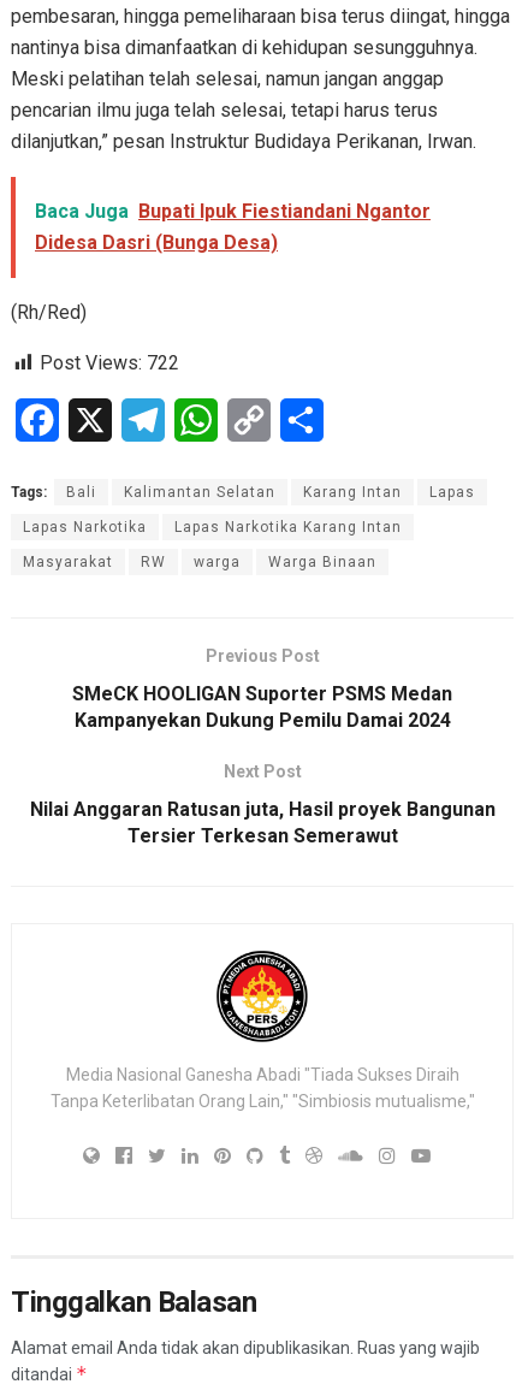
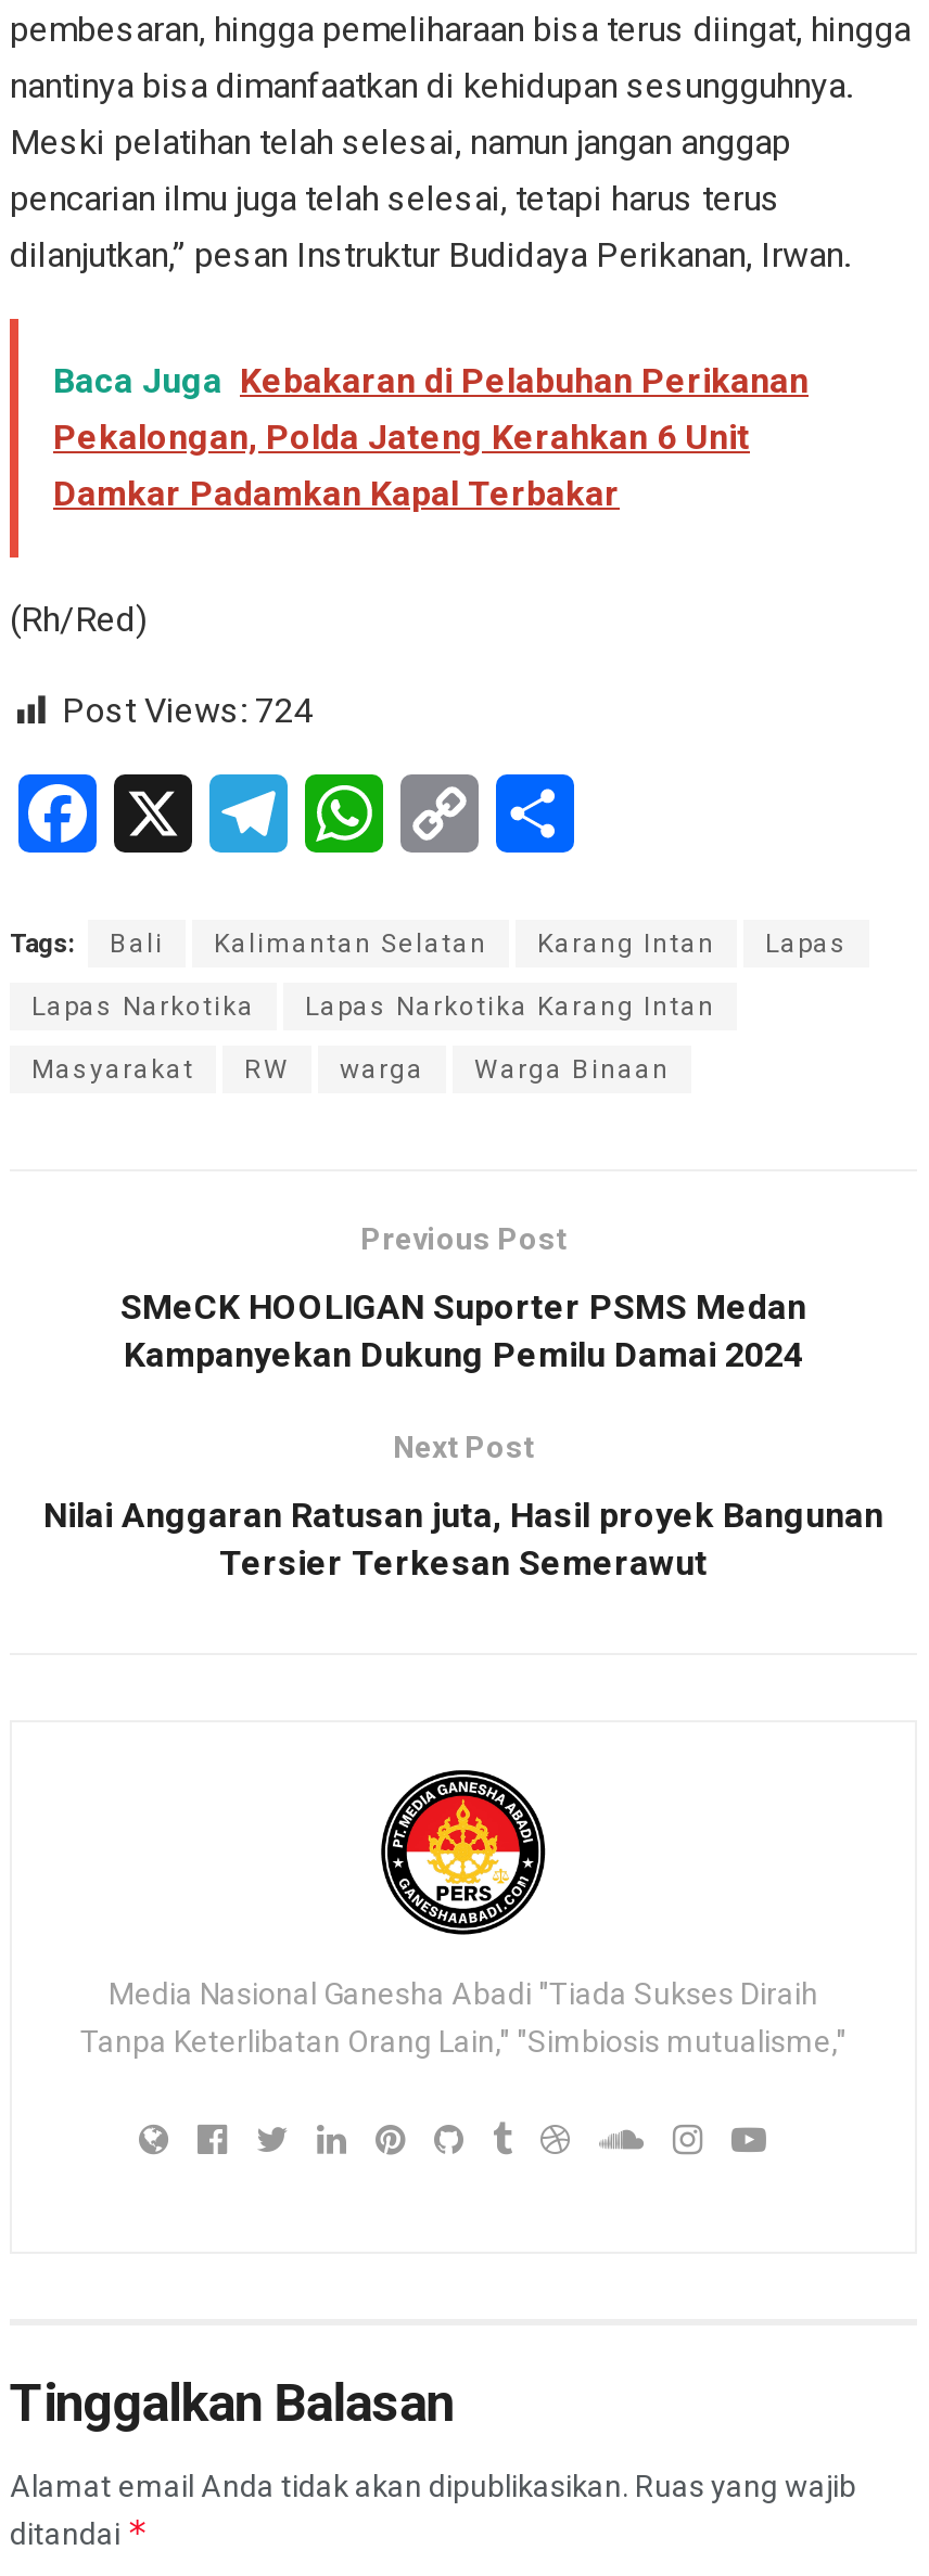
[35,200,431,255] Baca Juga Bupati Ipuk Fiestiandani Ngantor | Didesa Dasri (Bunga Desa) -> [53,361,809,515] Baca Juga Kebakaran di Pelabuhan Perikanan | Pekalongan, Polda Jateng Kerahkan 6 Unit | Damkar Padamkan Kapal Terbakar
[40,352,179,375] Post Views: 722 -> [62,691,314,732] Post Views: 724

